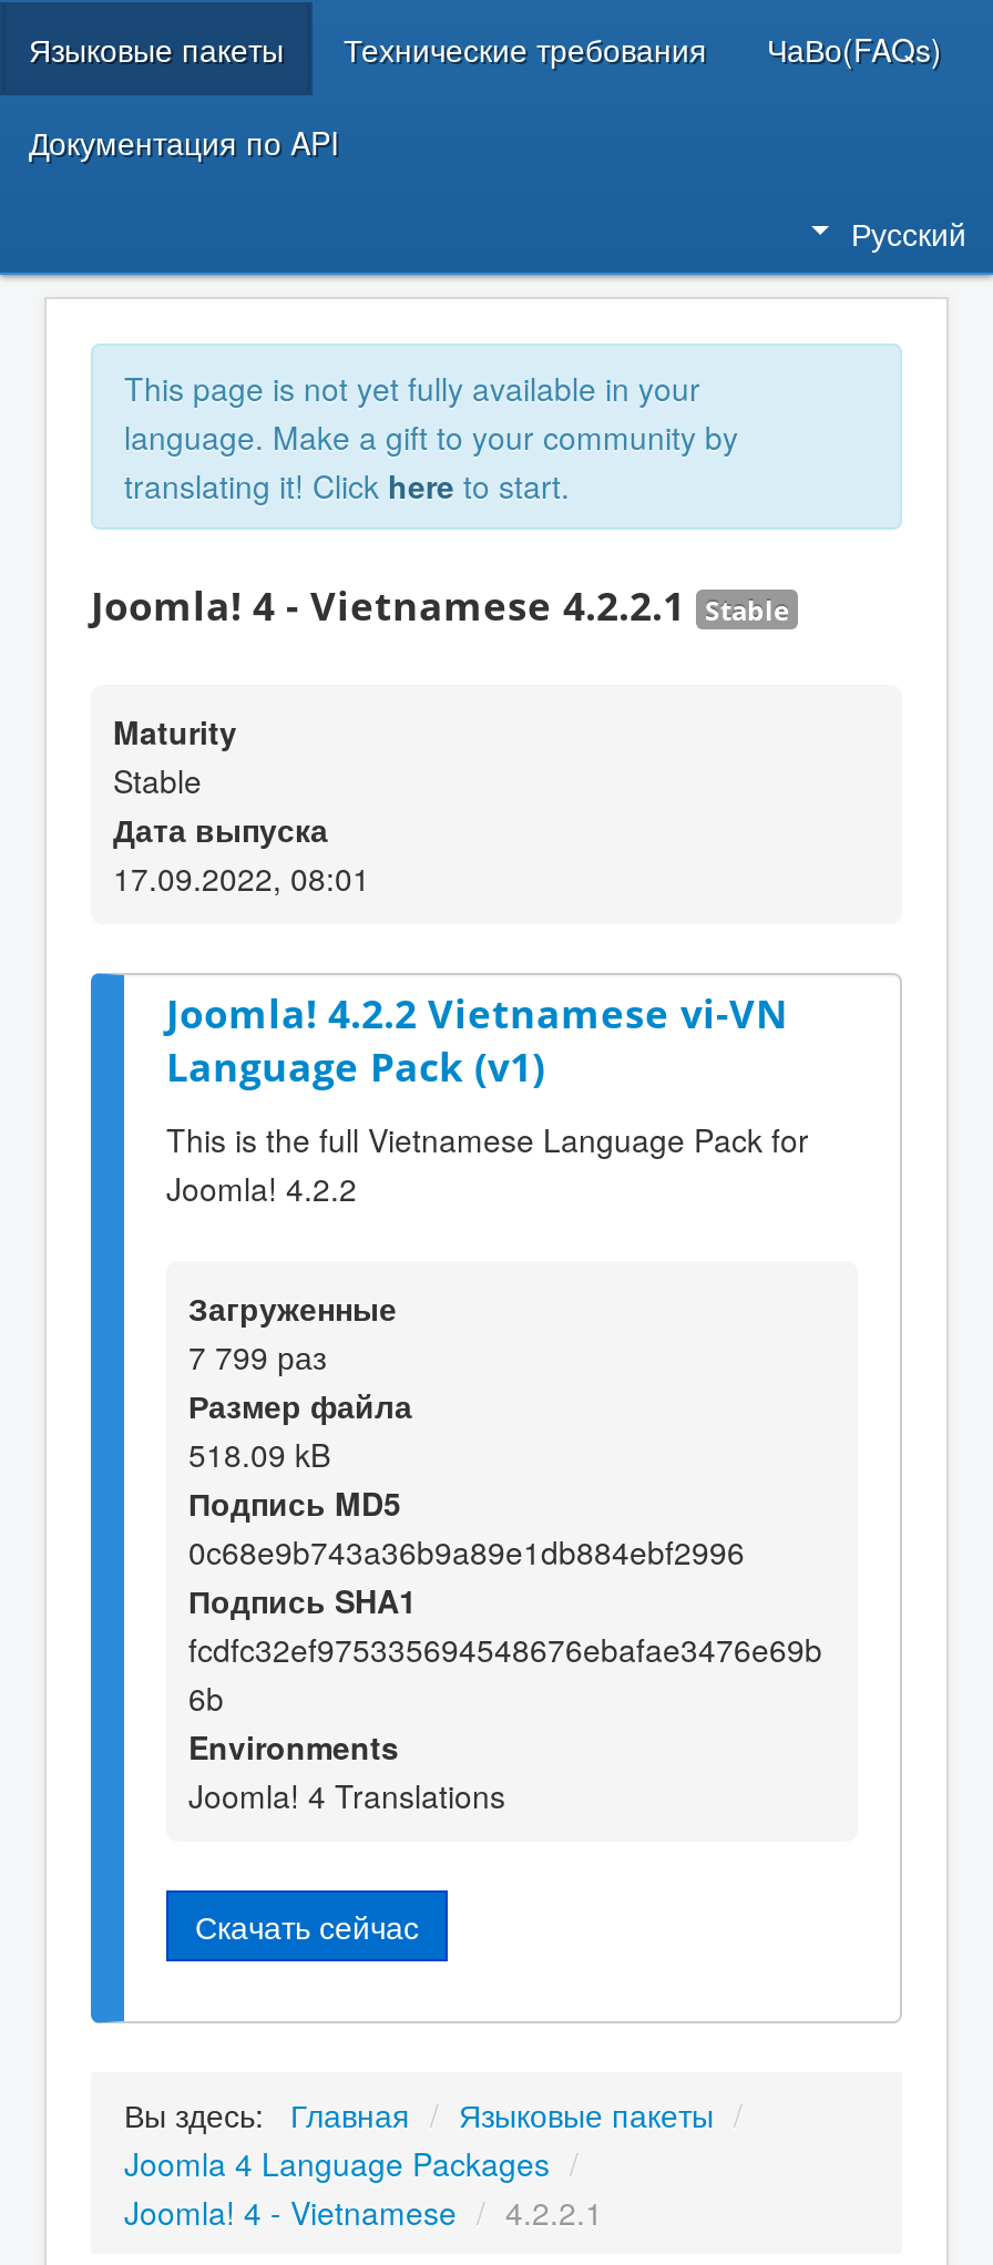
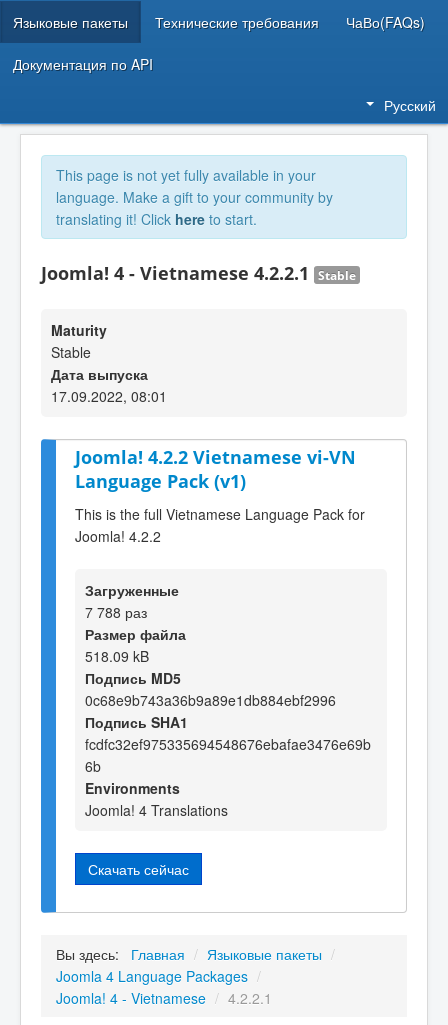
[188,1334,326,1379] 7 799 раз -> [85,602,147,622] 7 788 раз

